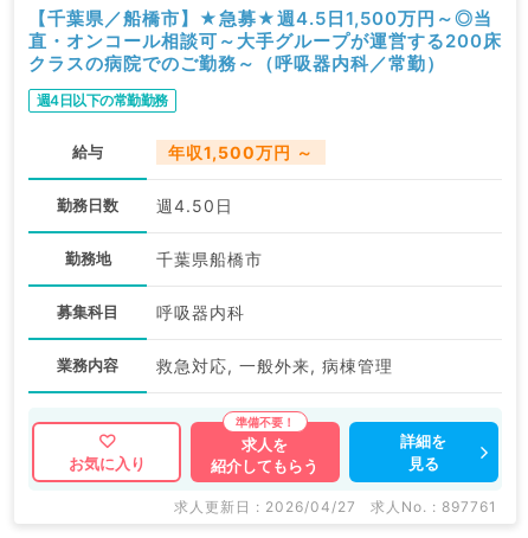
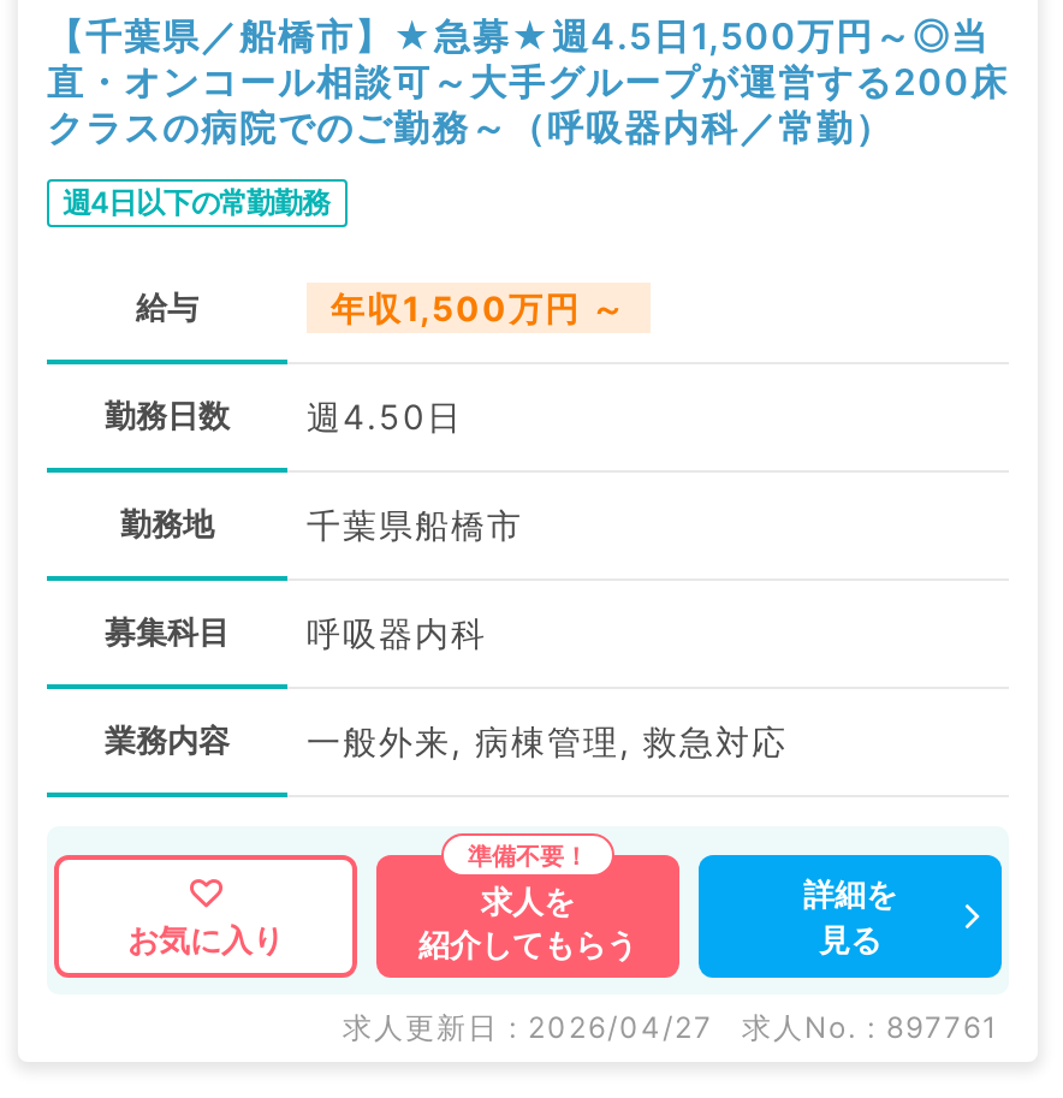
[156,356,393,376] 救急対応, 一般外来, 病棟管理 -> [307,720,788,761] 一般外来, 病棟管理, 救急対応

